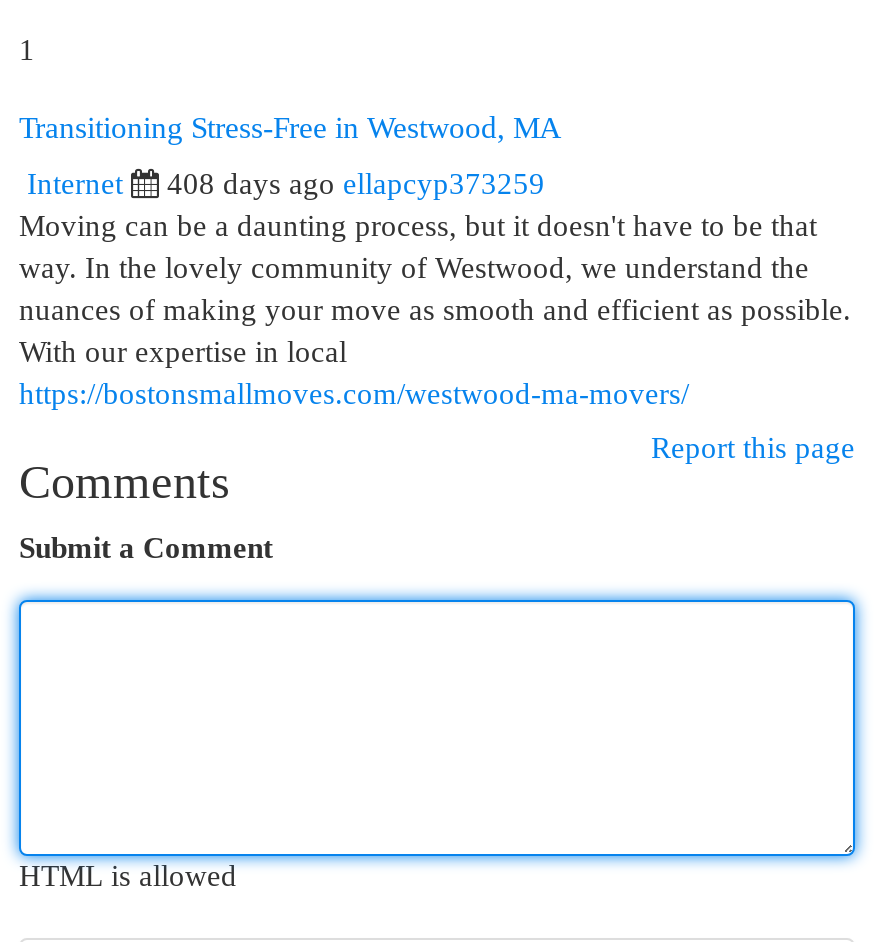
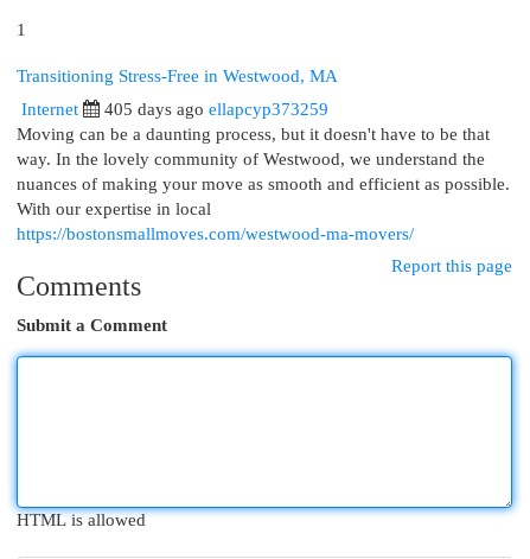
[167,168,545,200] 408 days ago ellapcyp373259 -> [104,100,328,119] 405 days ago ellapcyp373259

